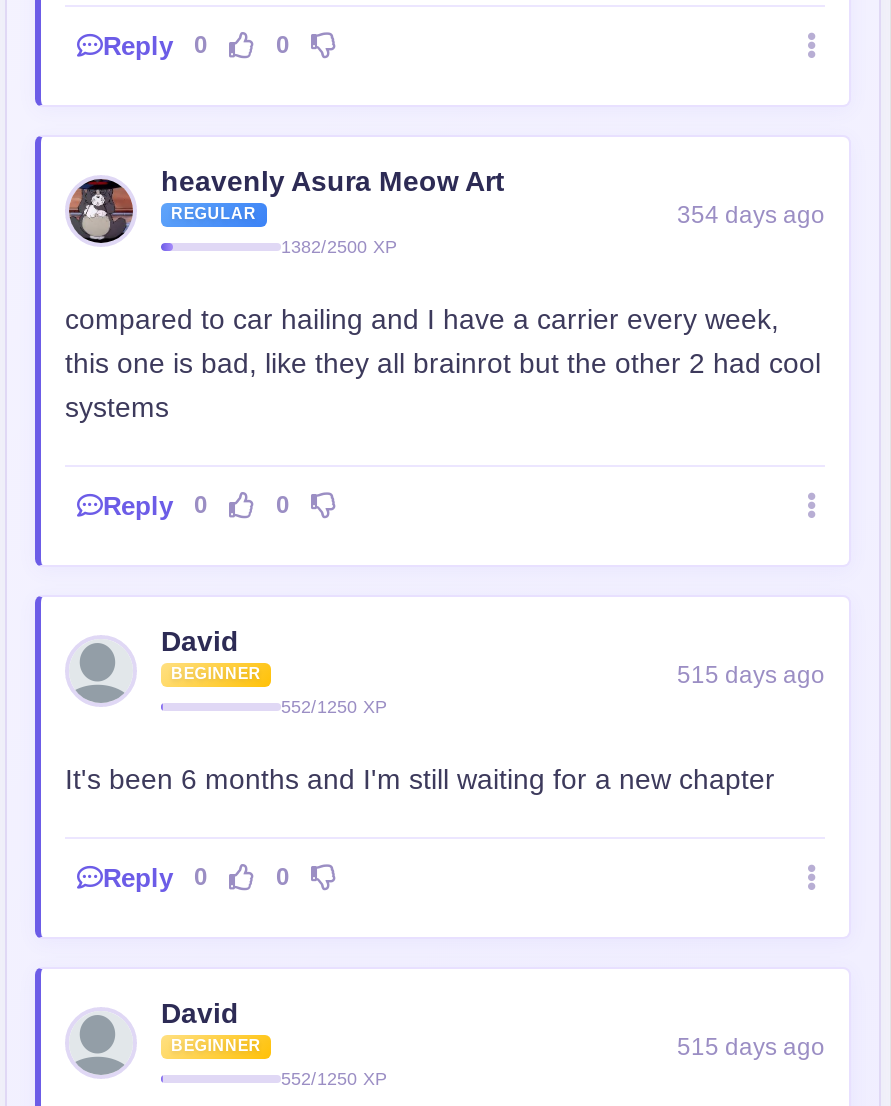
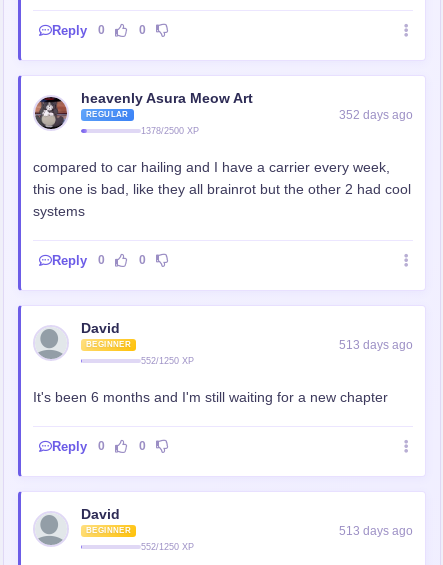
[677,201,825,229] 354 days ago -> [339,108,413,122] 352 days ago
[281,236,397,256] 1382/2500 XP -> [141,125,199,135] 1378/2500 XP
[677,661,825,689] 515 days ago -> [339,338,413,352] 513 days ago
[677,1033,825,1061] 515 days ago -> [339,524,413,538] 513 days ago

